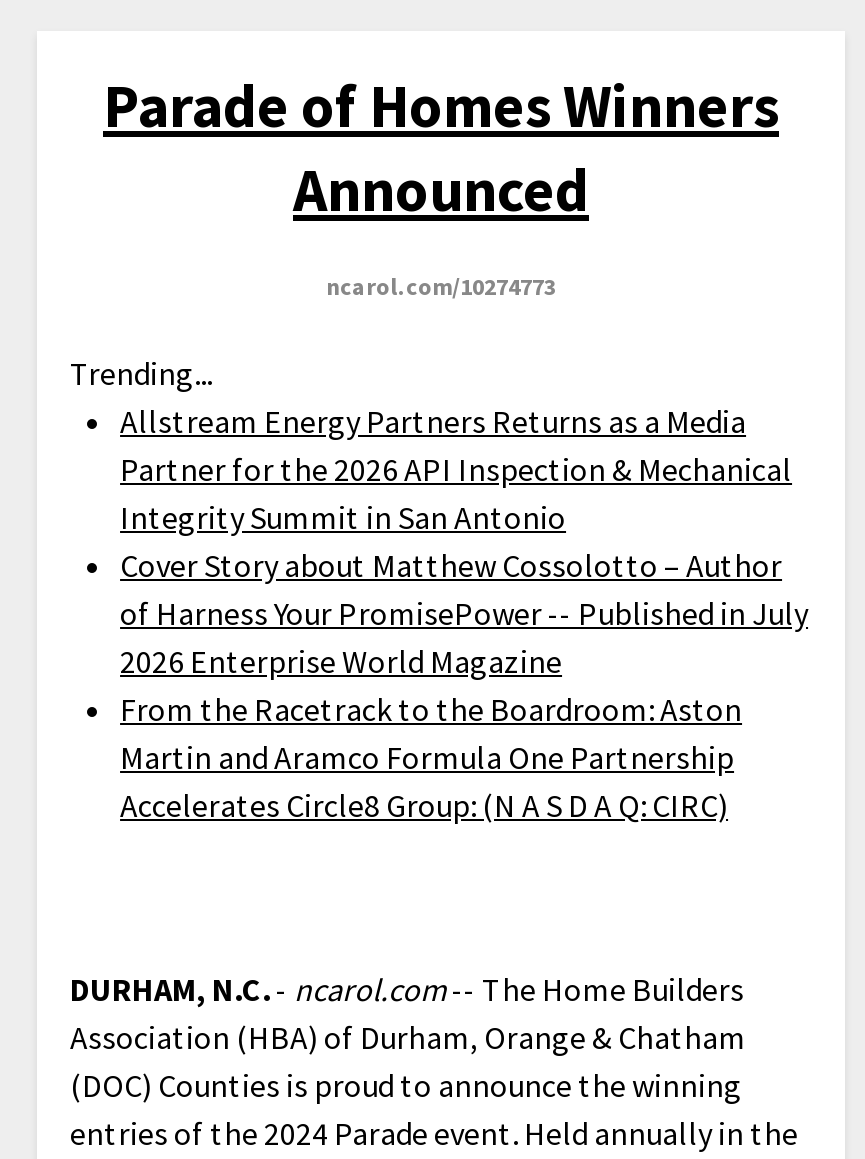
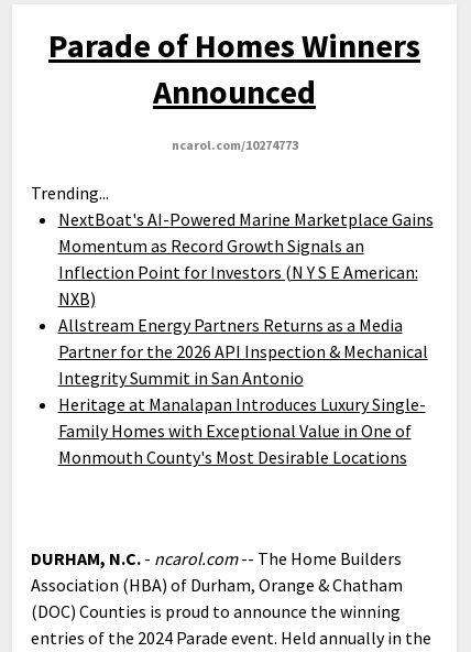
none -> [58,208,433,310] NextBoat's AI-Powered Marine Marketplace Gains | Momentum as Record Growth Signals an | Inflection Point for Investors (N Y S E American: | NXB)
moved [120,401,792,537] -> [58,314,428,389]: Allstream Energy Partners Returns as a Media | Partner for the 2026 API Inspection & Mechanical | Integrity Summit in San Antonio
[120,545,808,825] Cover Story about Matthew Cossolotto – Author | of Harness Your PromisePower -- Published in July | 2026 Enterprise World Magazine | From the Racetrack to the Boardroom: Aston | Martin and Aramco Formula One Partnership | Accelerates Circle8 Group: (N A S D A Q: CIRC) -> [58,393,425,468] Heritage at Manalapan Introduces Luxury Single- | Family Homes with Exceptional Value in One of | Monmouth County's Most Desirable Locations

